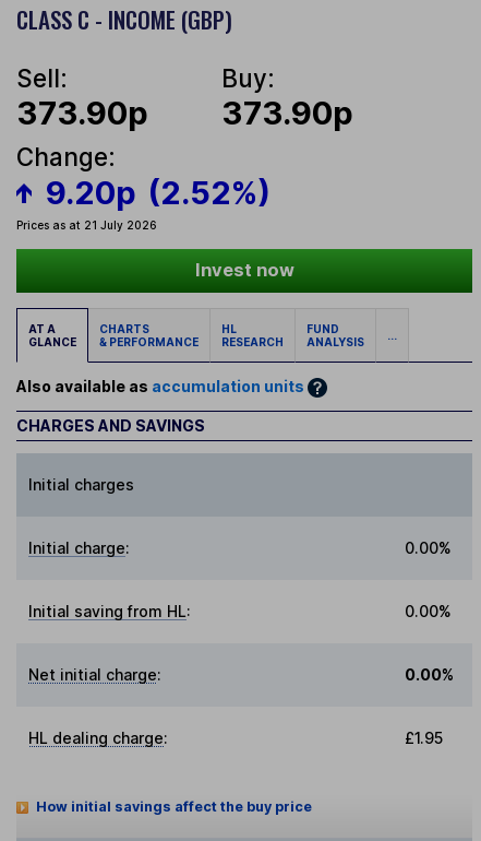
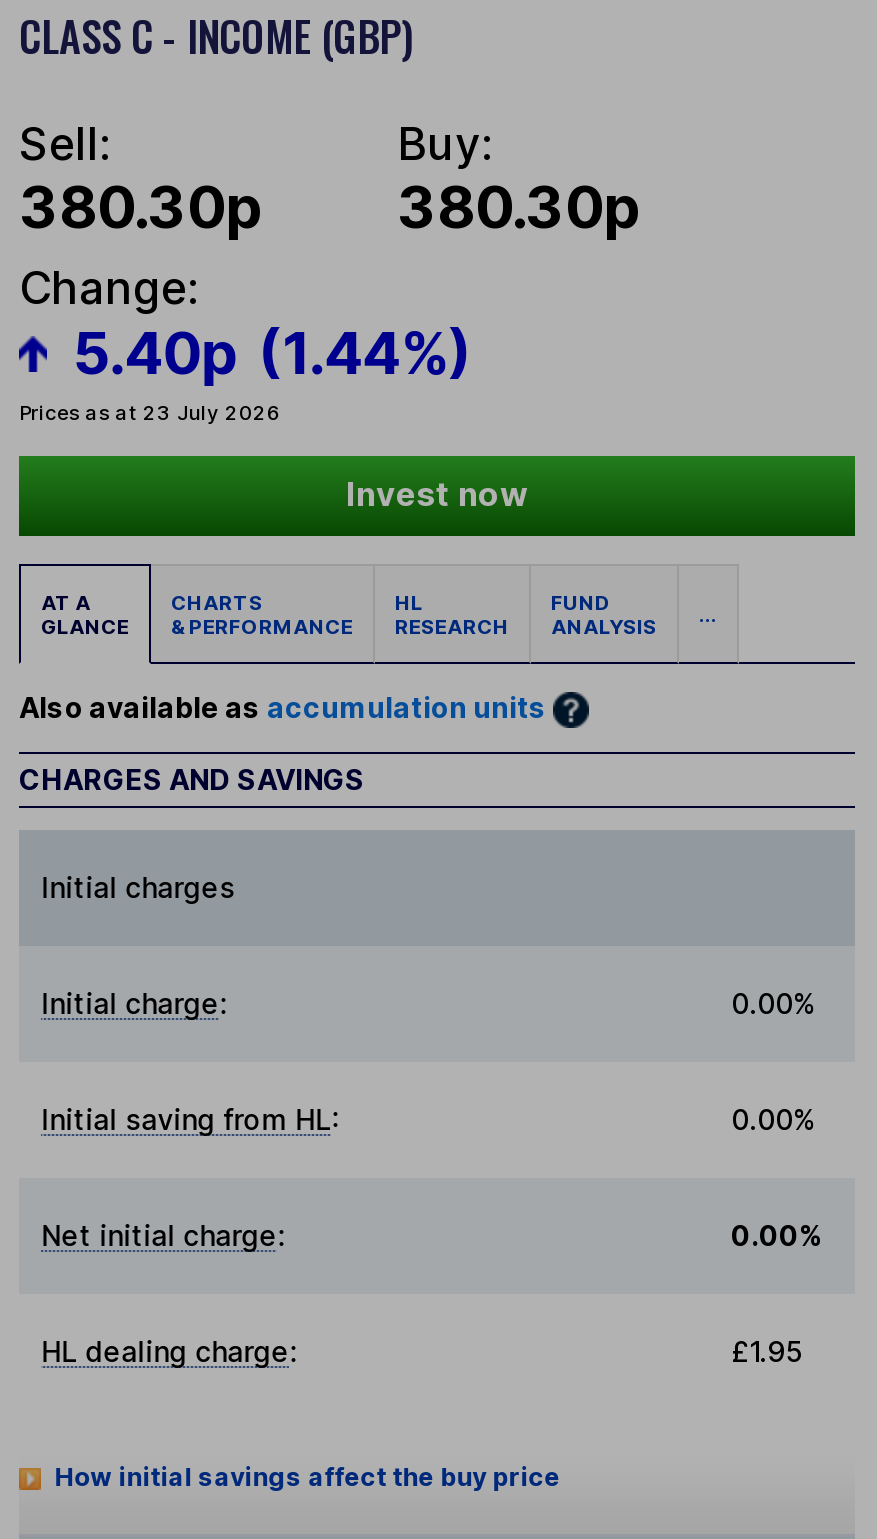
[16,94,148,133] 373.90p -> [19,173,263,243] 380.30p
[221,94,353,133] 373.90p -> [397,173,641,243] 380.30p
[16,173,270,232] 9.20p (2.52%) | Prices as at 21 July 2026 -> [19,317,472,424] 5.40p (1.44%) | Prices as at 23 July 2026

